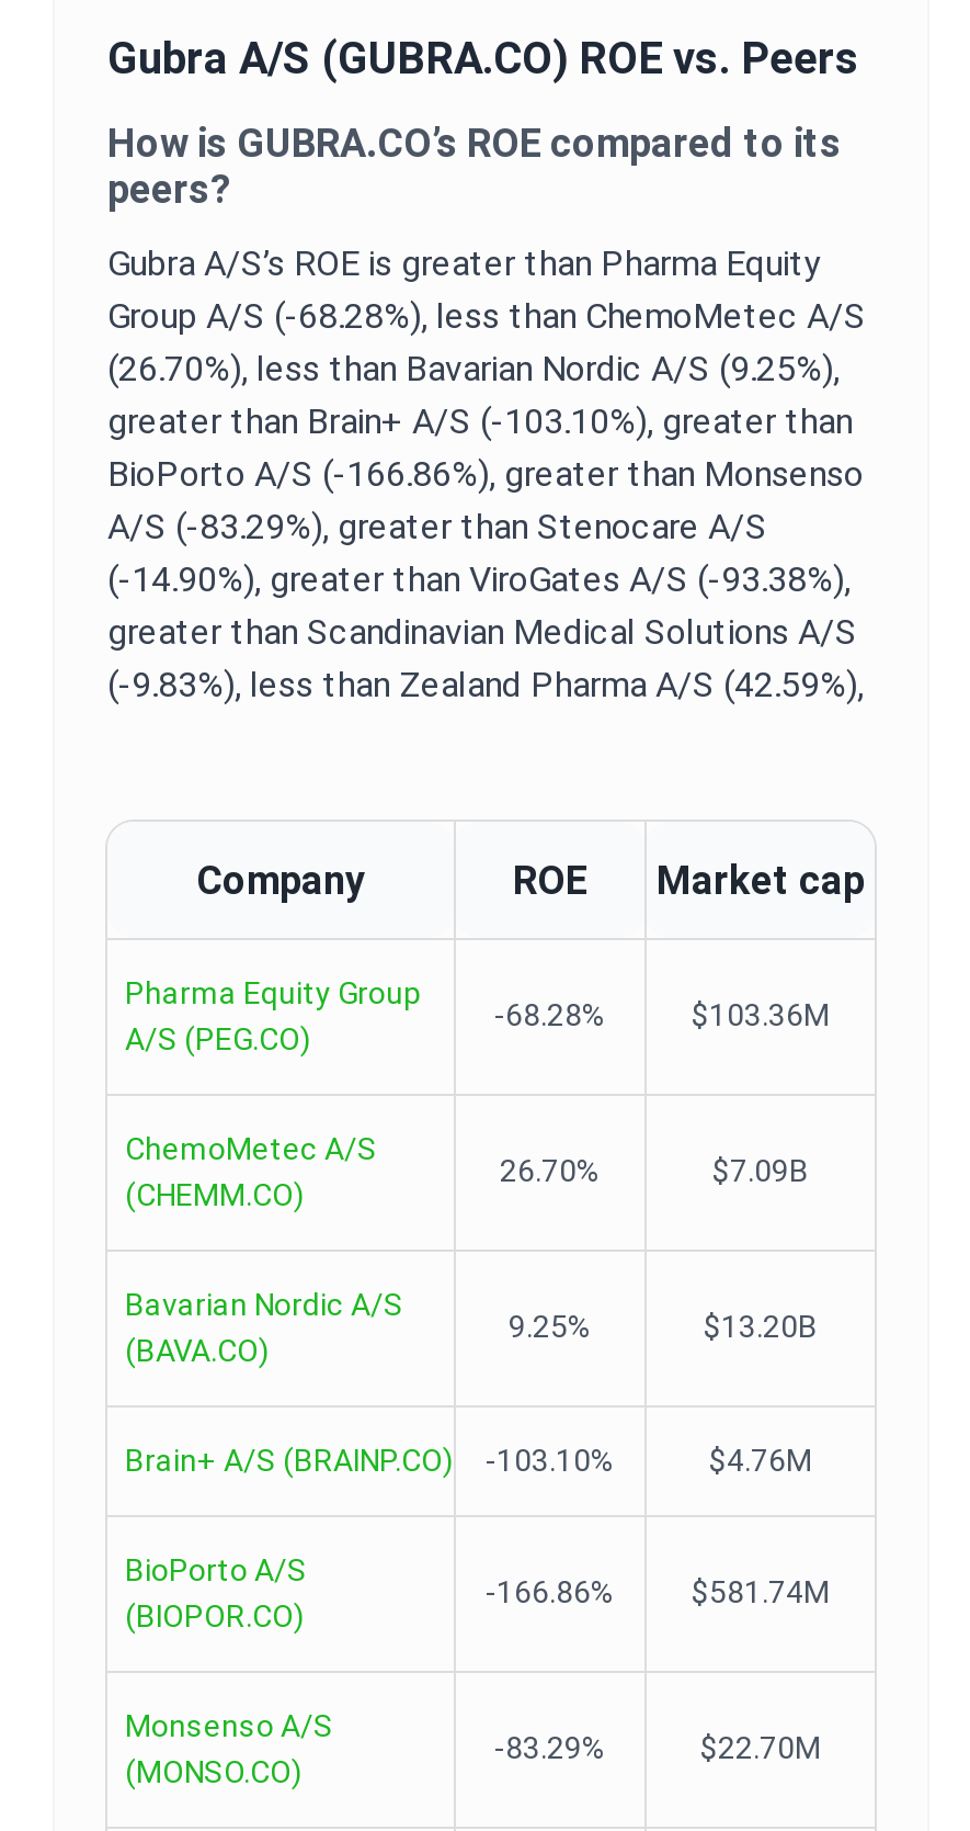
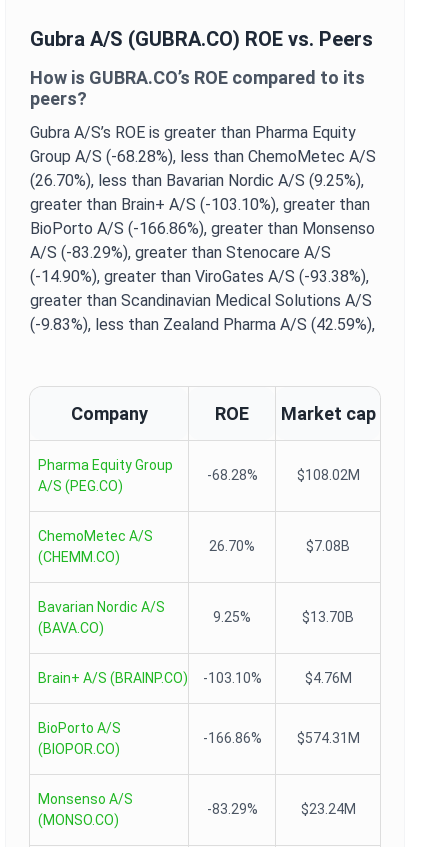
[692,997,830,1032] $103.36M -> [296,467,359,483] $108.02M
[712,1153,809,1188] $7.09B -> [306,538,350,554] $7.08B
[704,1309,818,1344] $13.20B -> [302,609,354,625] $13.70B
[692,1574,830,1609] $581.74M -> [296,730,359,746] $574.31M
[700,1730,821,1765] $22.70M -> [300,801,355,817] $23.24M

